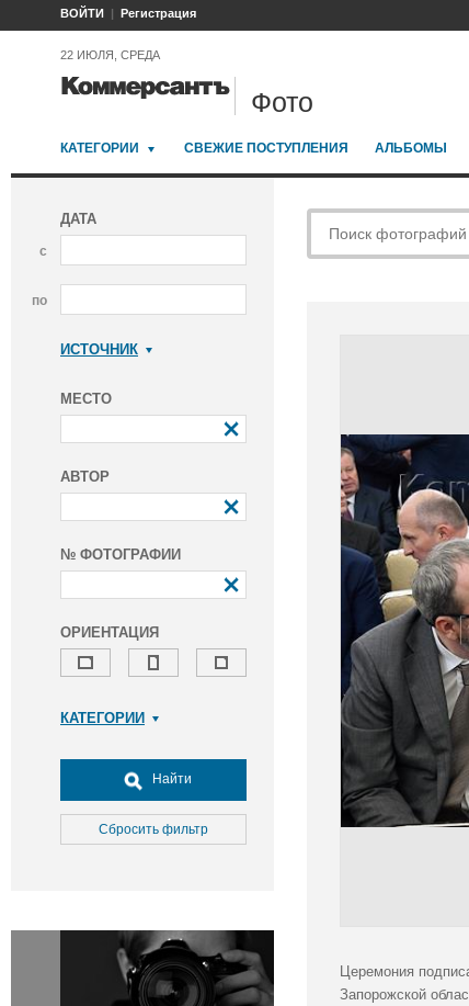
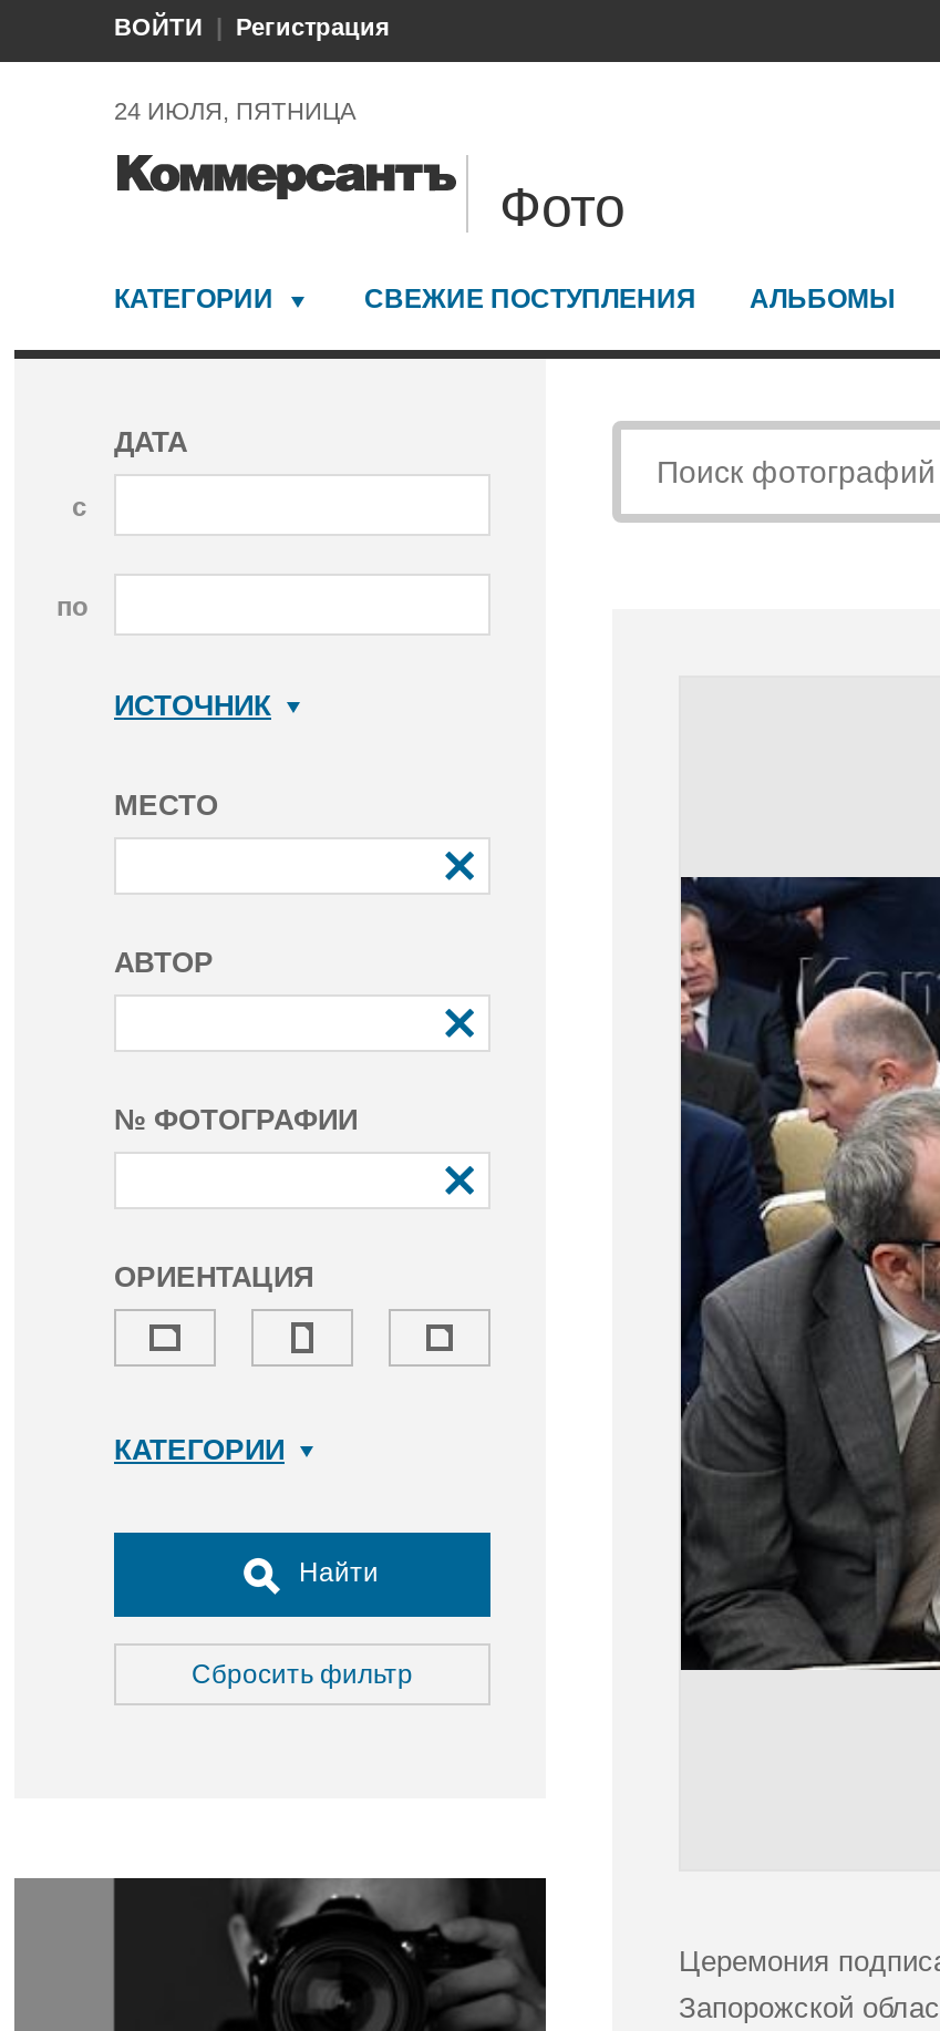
[60,48,160,61] 22 ИЮЛЯ, СРЕДА -> [114,97,355,124] 24 ИЮЛЯ, ПЯТНИЦА

